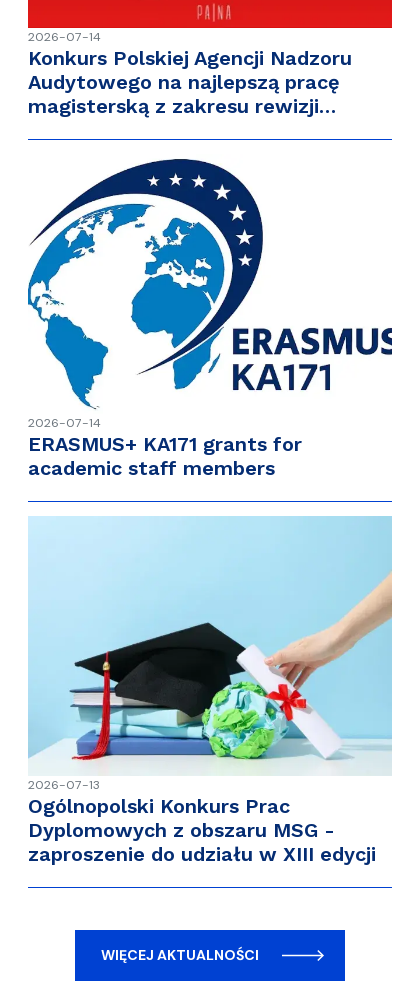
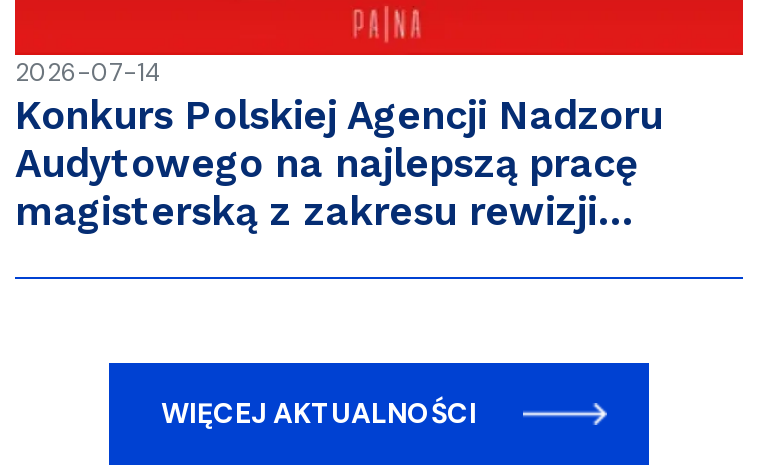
[27,158,393,480] [image] | 2026-07-14 | ERASMUS+ KA171 grants for | academic staff members -> none
[28,516,392,866] [image] | 2026-07-13 | Ogólnopolski Konkurs Prac | Dyplomowych z obszaru MSG - | zaproszenie do udziału w XIII edycji -> none

